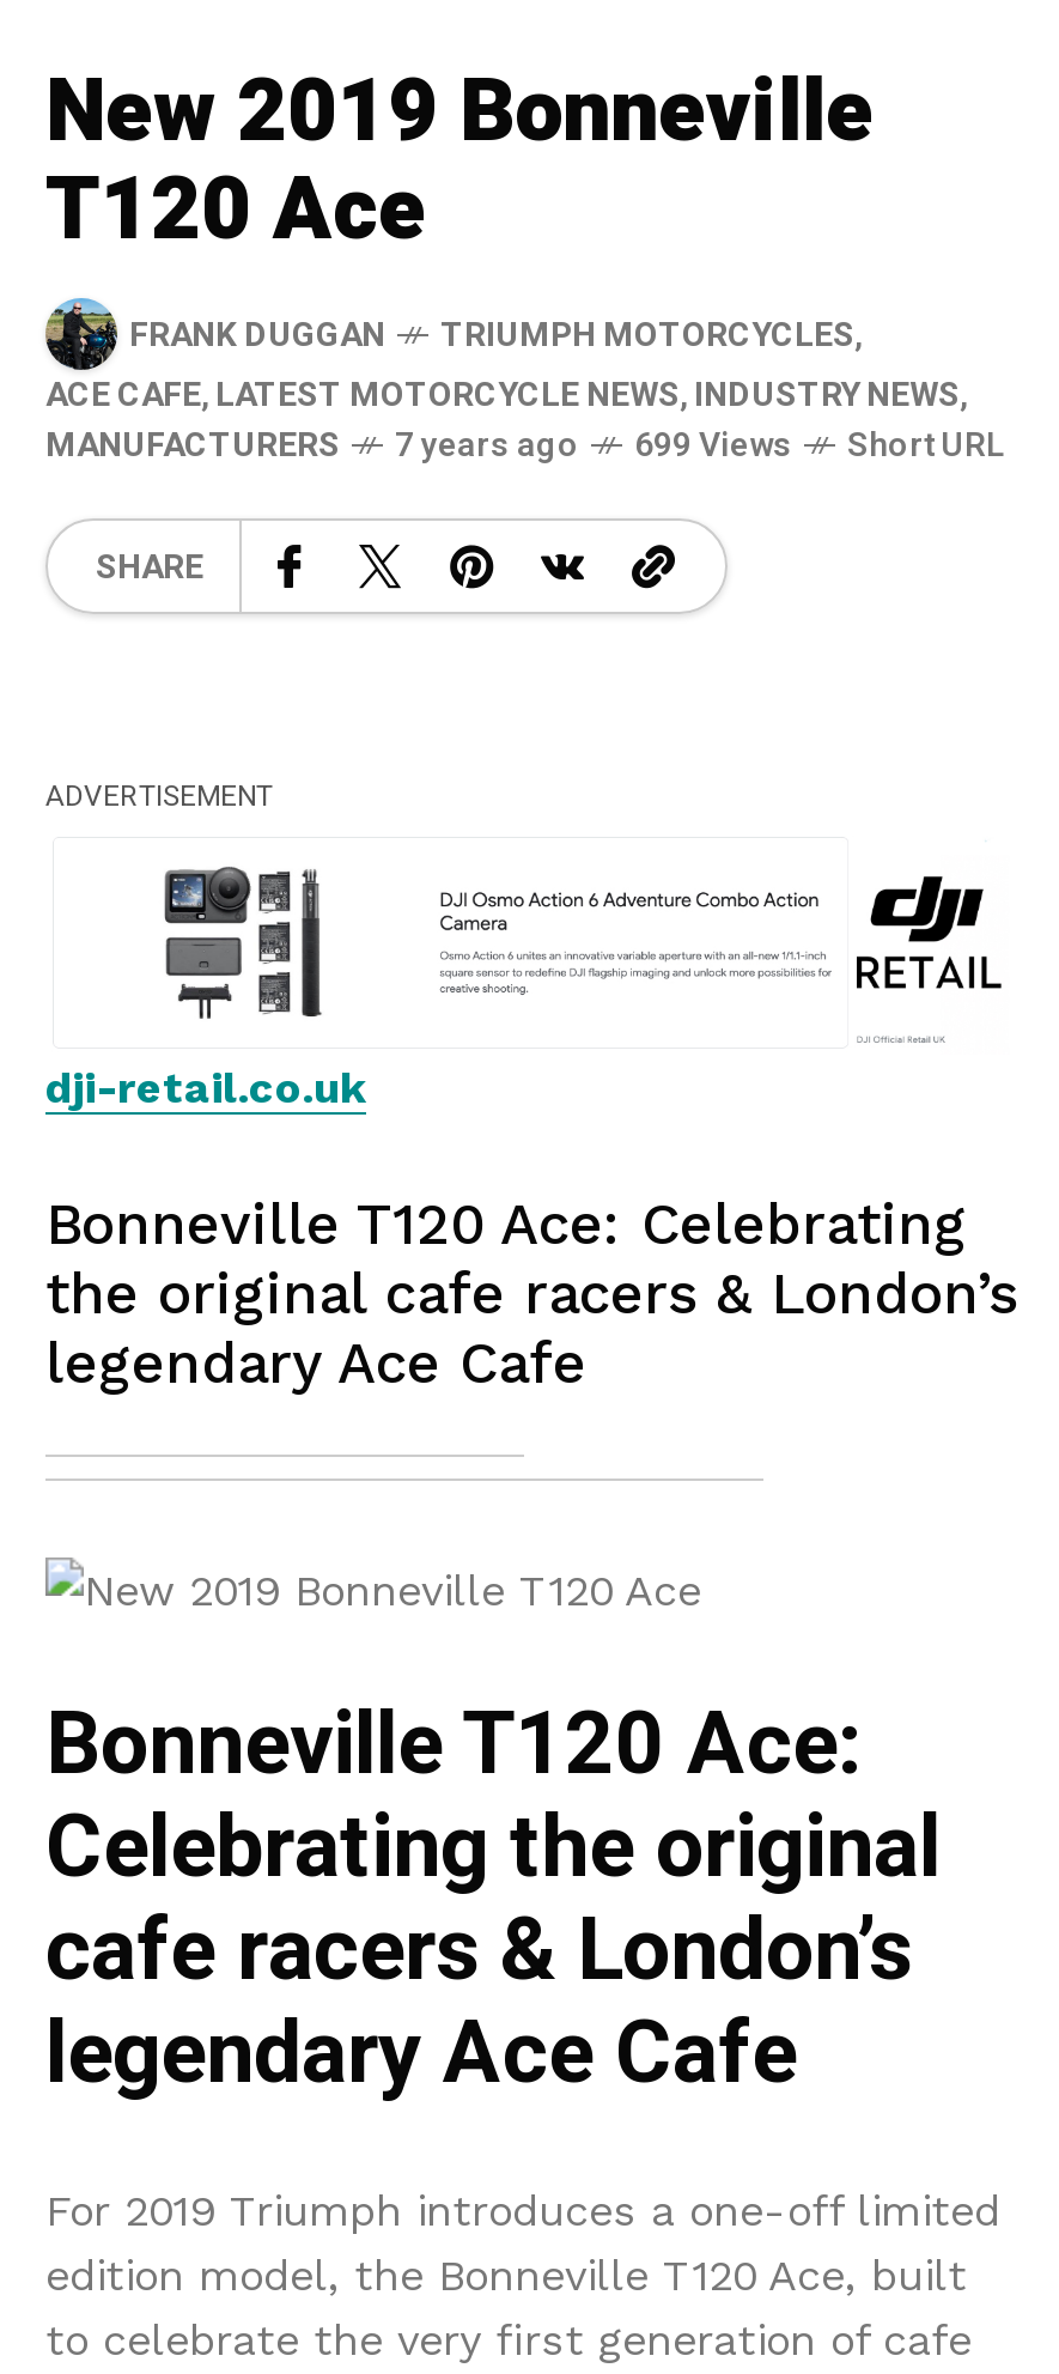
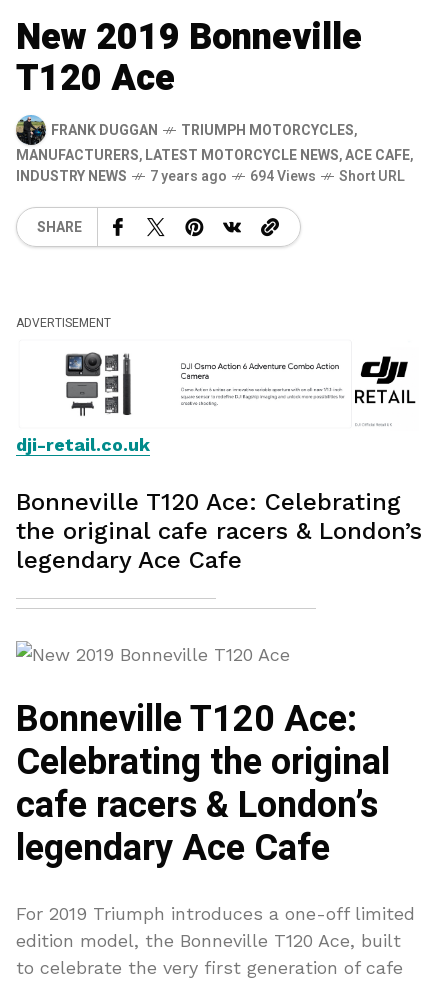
[45,370,974,471] ACE CAFE, LATEST MOTORCYCLE NEWS, INDUSTRY NEWS, | MANUFACTURERS -> [16,145,416,187] MANUFACTURERS, LATEST MOTORCYCLE NEWS, ACE CAFE, | INDUSTRY NEWS
[634,421,792,471] 699 Views -> [250,166,316,187] 694 Views

